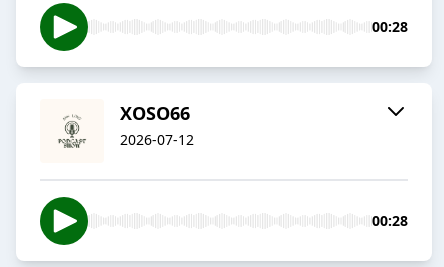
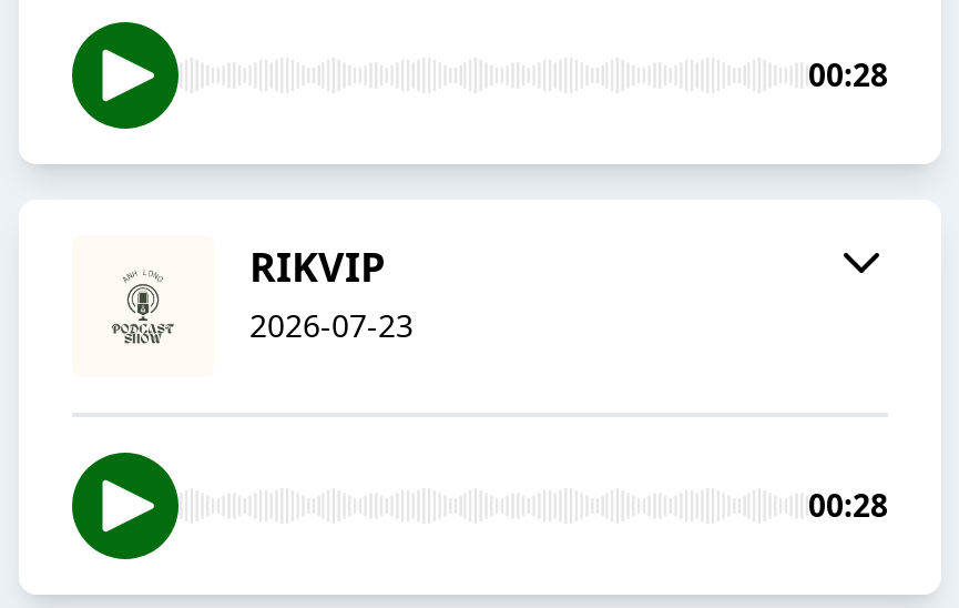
[120,101,194,149] XOSO66 | 2026-07-12 -> [249,240,414,347] RIKVIP | 2026-07-23

